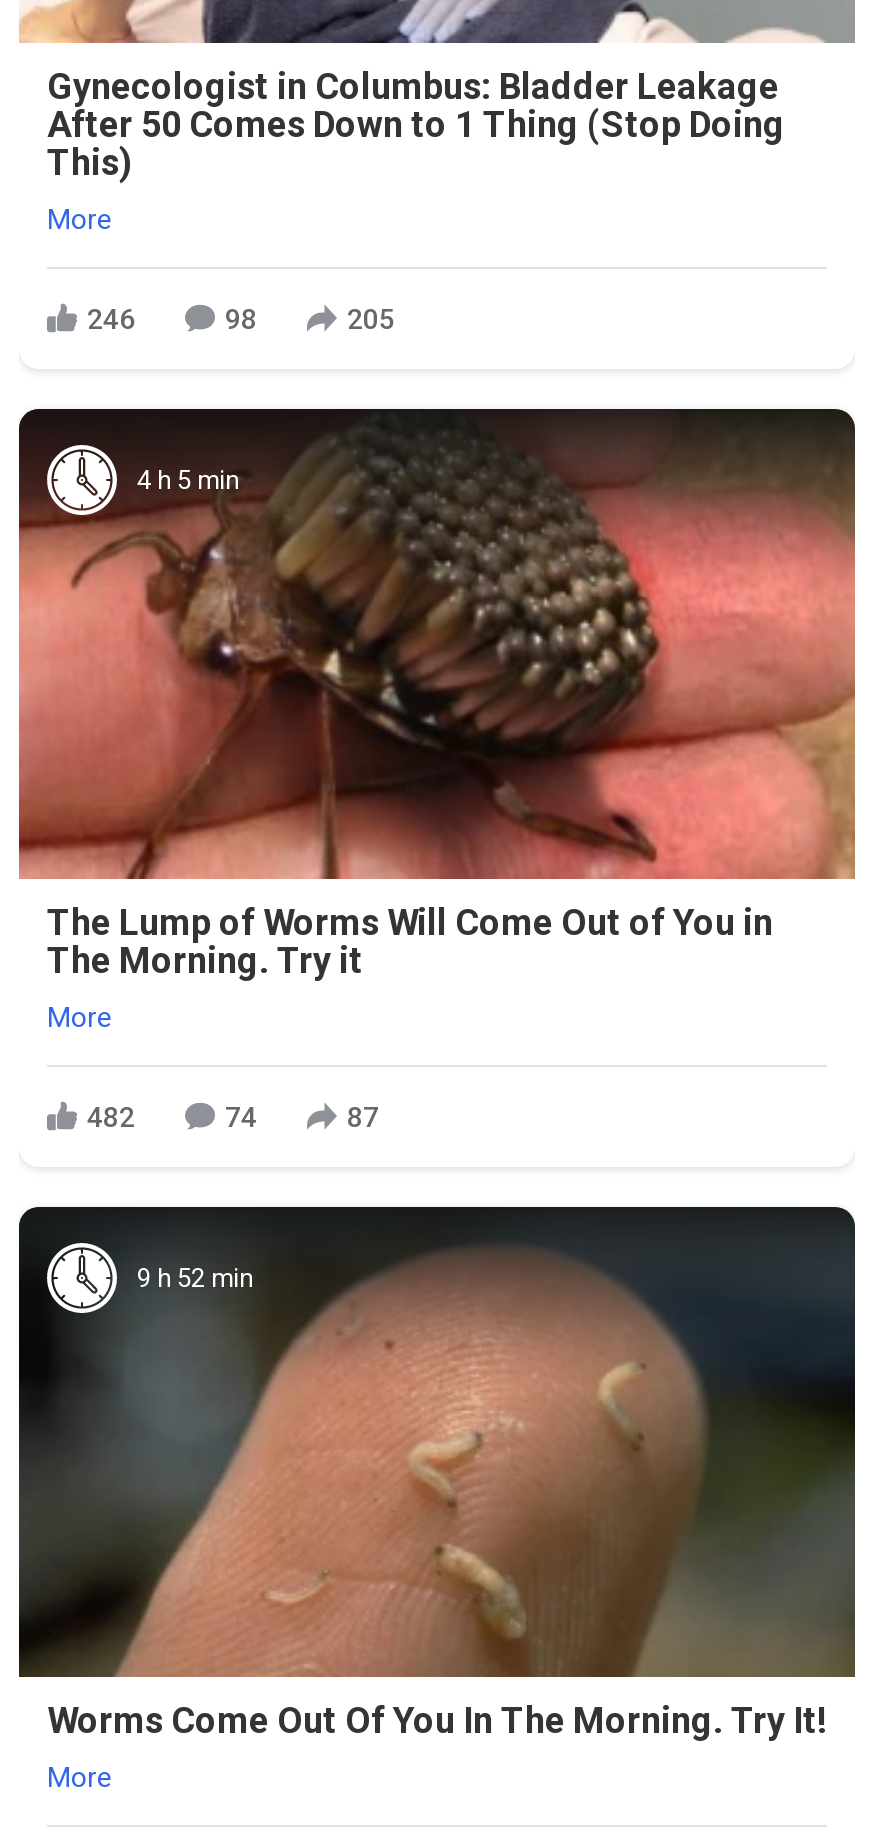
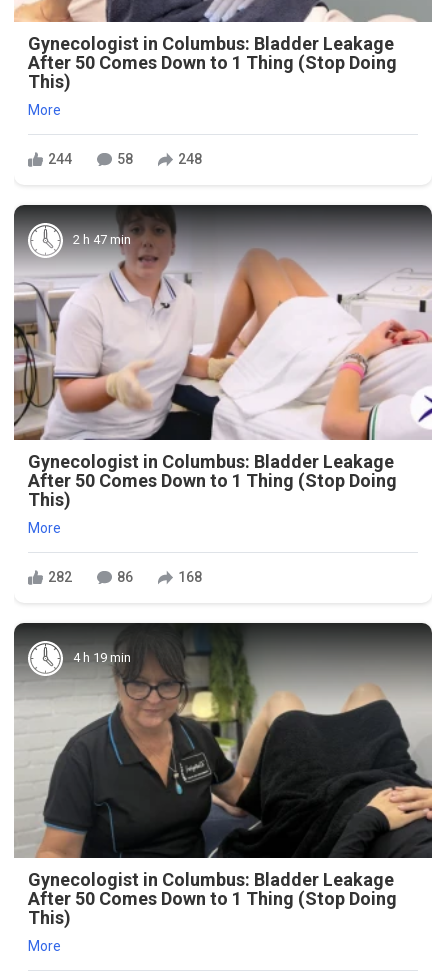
[87,302,395,334] 246 | 98 | 205 -> [48,151,202,167] 244 | 58 | 248
[19,408,857,880] [image] | 4 h 5 min -> [13,204,433,441] [image] | 2 h 47 min
[47,902,773,982] The Lump of Worms Will Come Out of You in | The Morning. Try it -> [28,451,397,510] Gynecologist in Columbus: Bladder Leakage | After 50 Comes Down to 1 Thing (Stop Doing | This)
[87,1101,379,1133] 482 | 74 | 87 -> [48,569,202,585] 282 | 86 | 168
[17,1226,855,1678] [image] | 9 h 52 min -> [14,632,433,859] [image] | 4 h 19 min
[47,1700,827,1742] Worms Come Out Of You In The Morning. Try It! -> [28,869,397,928] Gynecologist in Columbus: Bladder Leakage | After 50 Comes Down to 1 Thing (Stop Doing | This)

